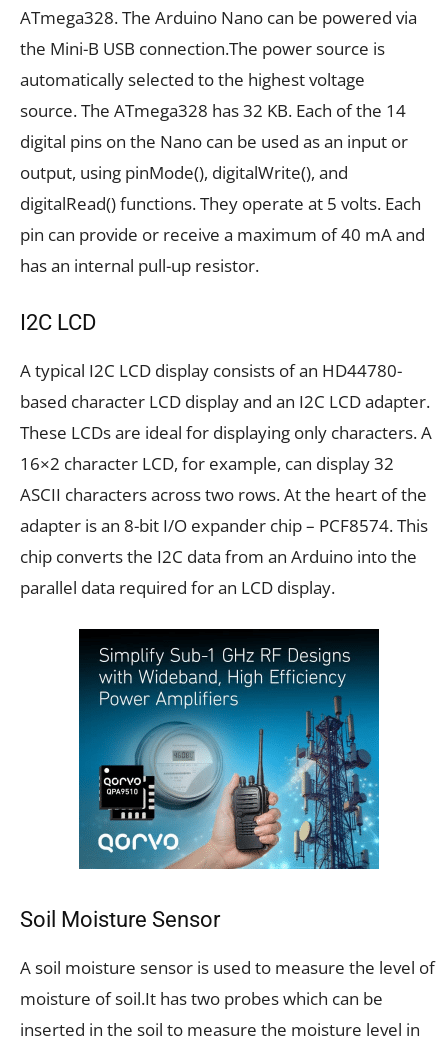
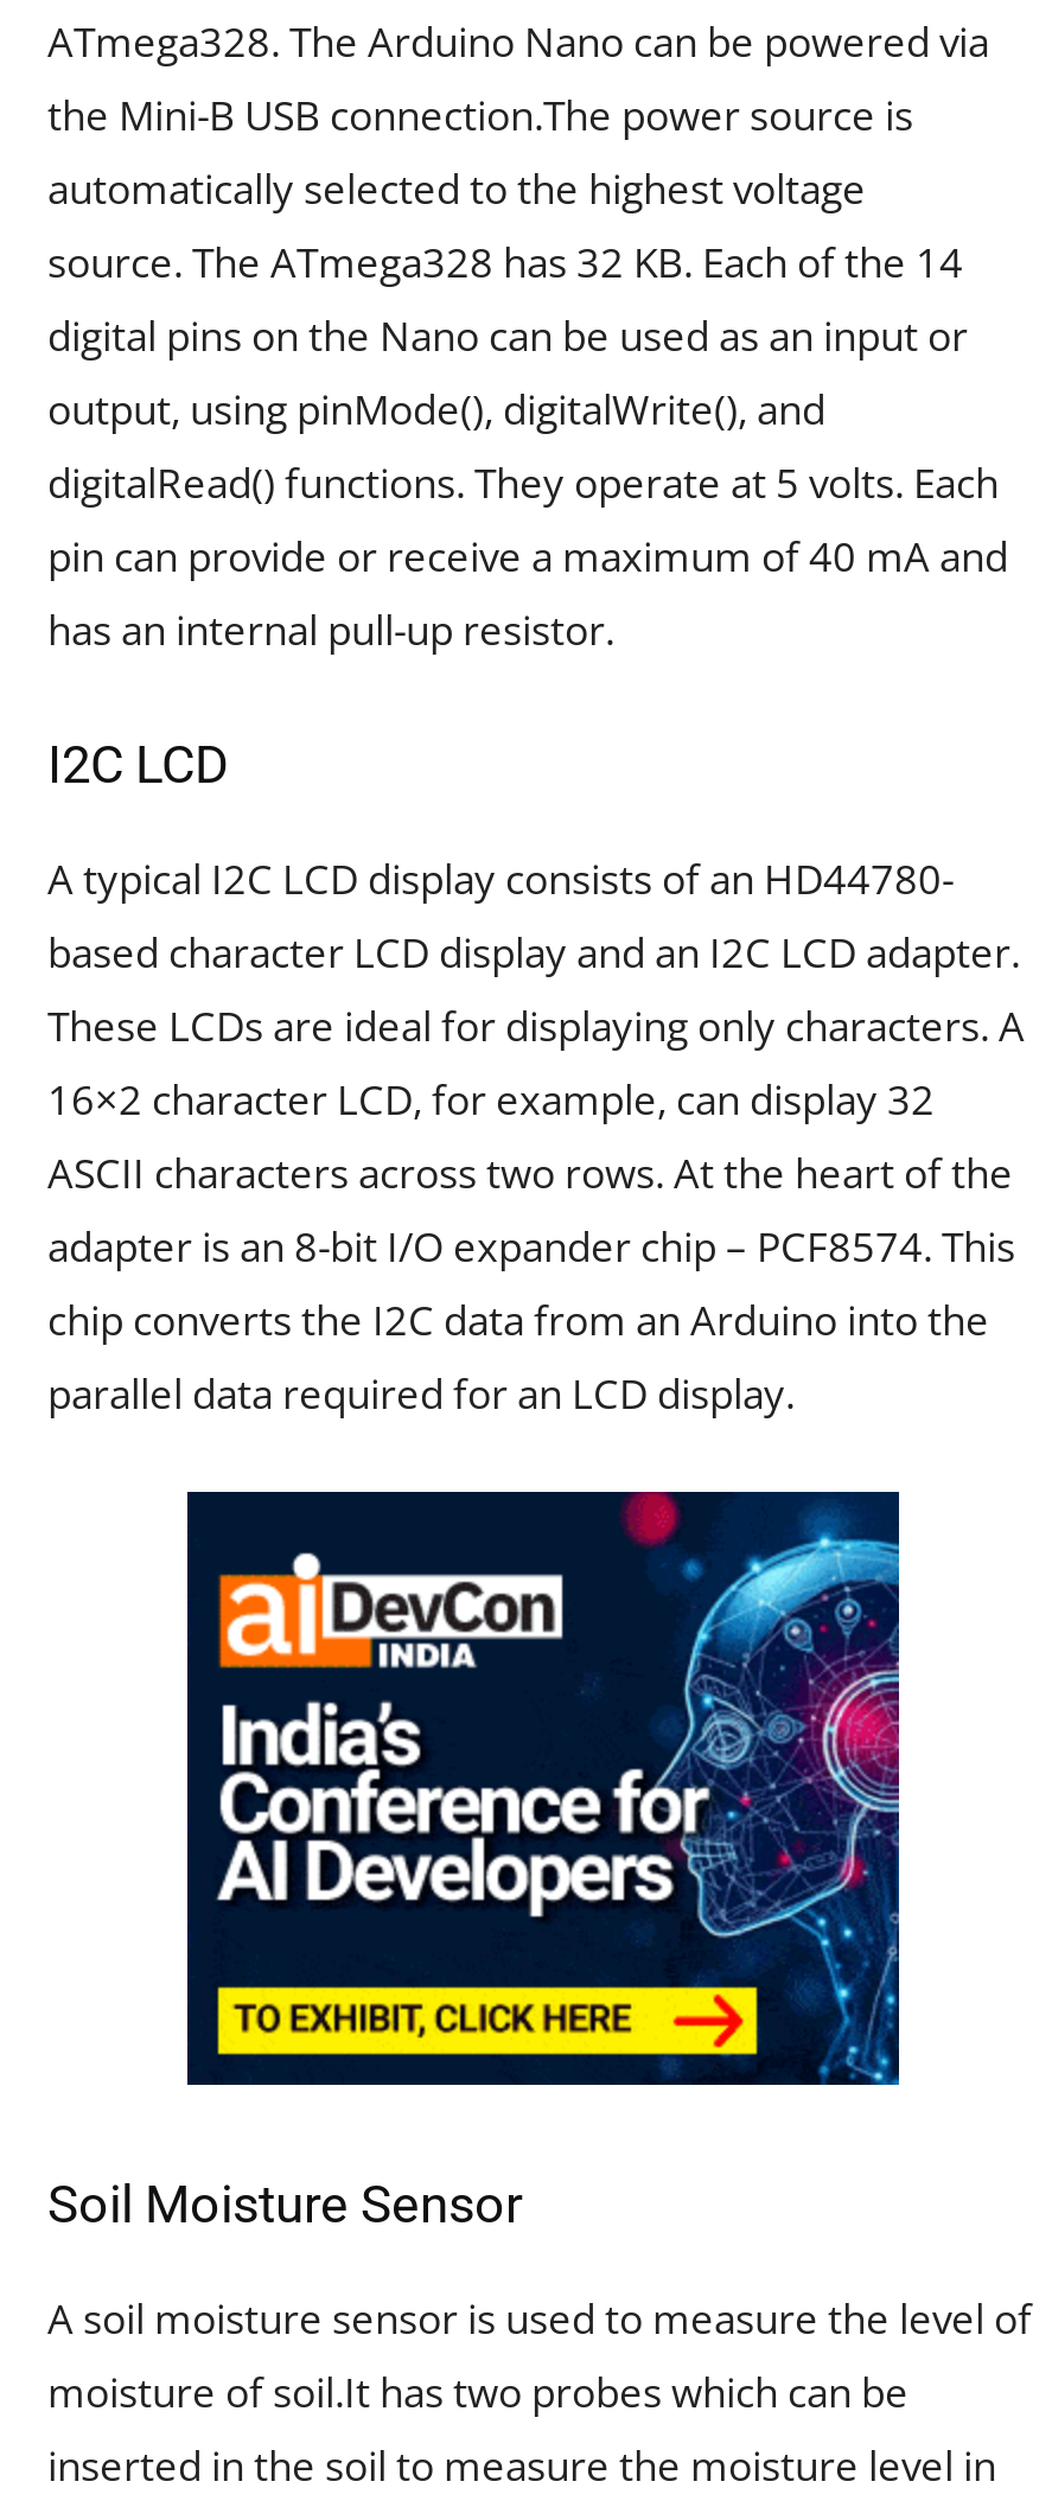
[79,628,380,870] [image] -> [187,1489,901,2087] [image]

